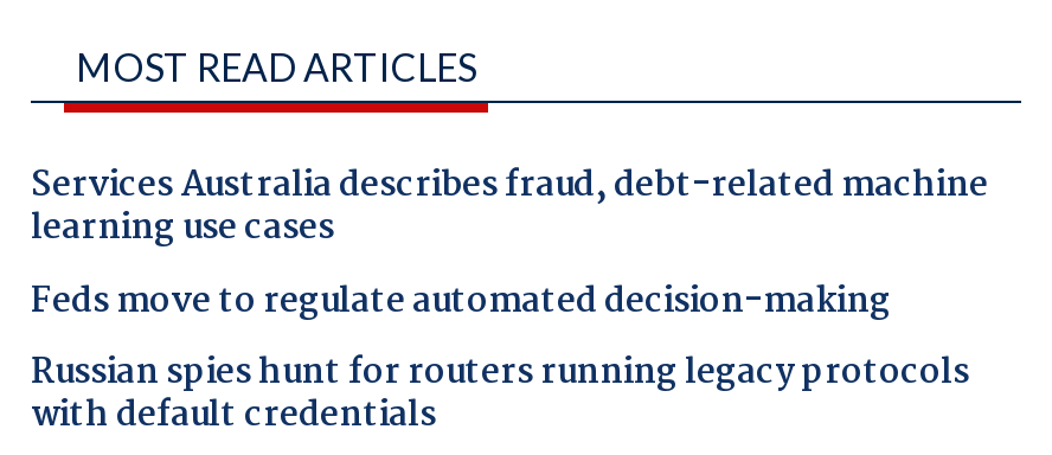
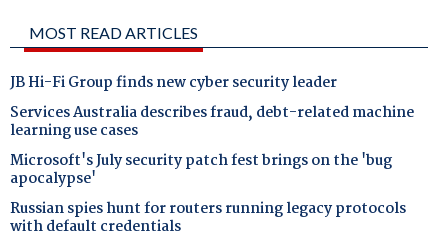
none -> [10,71,337,95] JB Hi-Fi Group finds new cyber security leader
[31,273,891,330] Feds move to regulate automated decision-making -> [10,149,392,191] Microsoft's July security patch fest brings on the 'bug | apocalypse'

